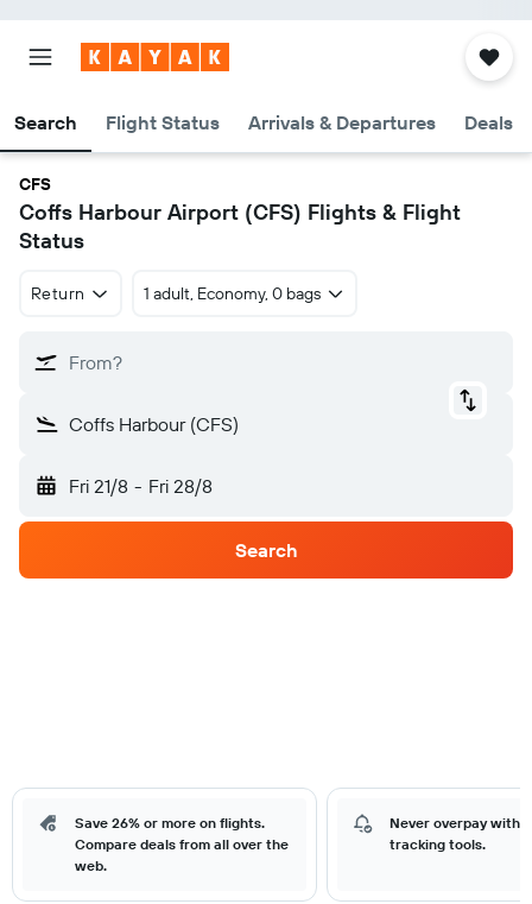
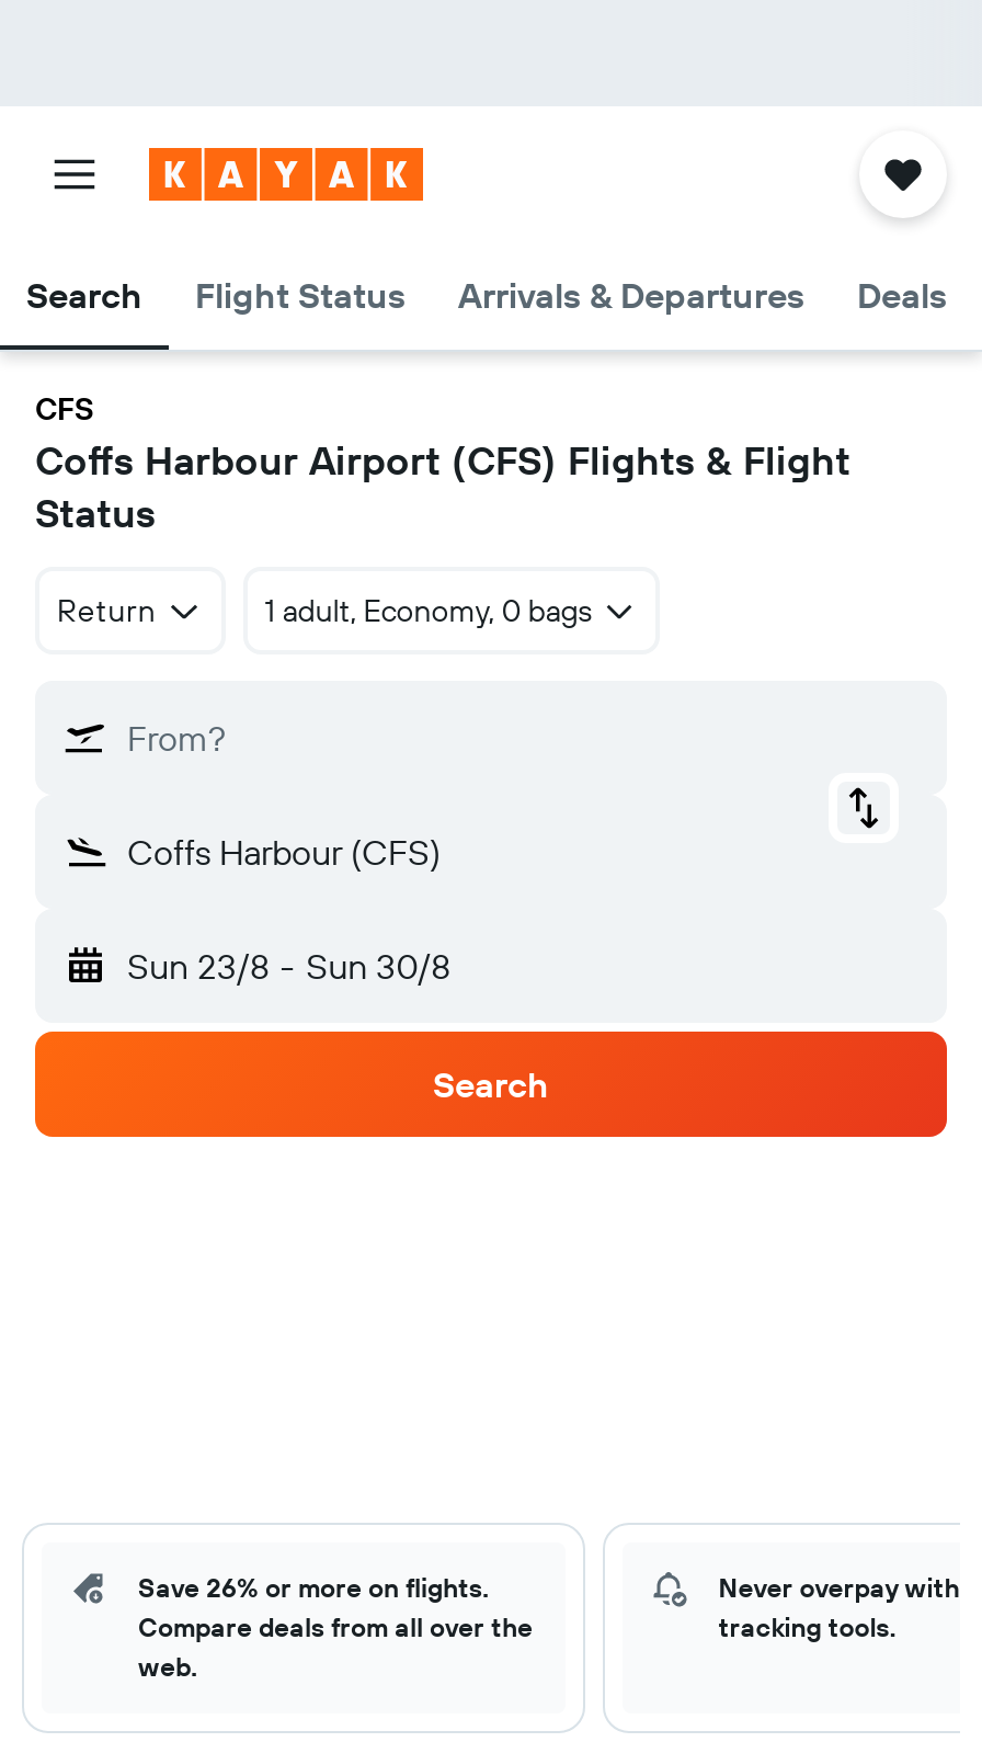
[69,474,212,498] Fri 21/8 - Fri 28/8 -> [127,944,451,988] Sun 23/8 - Sun 30/8

